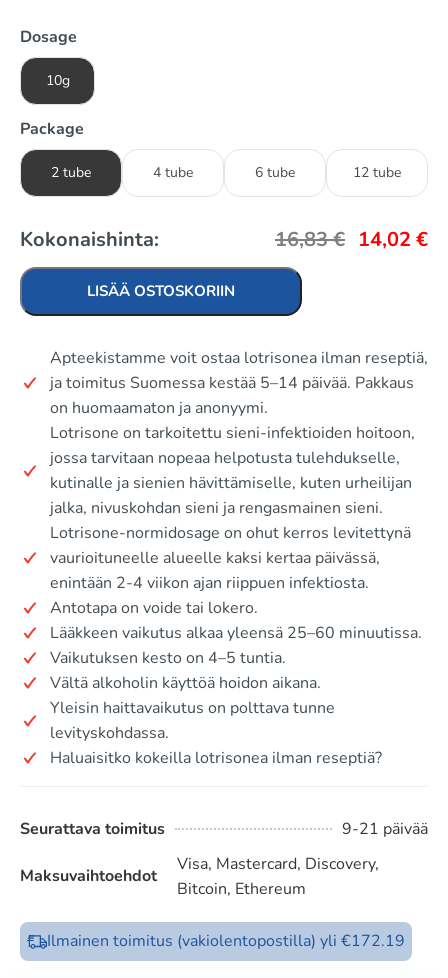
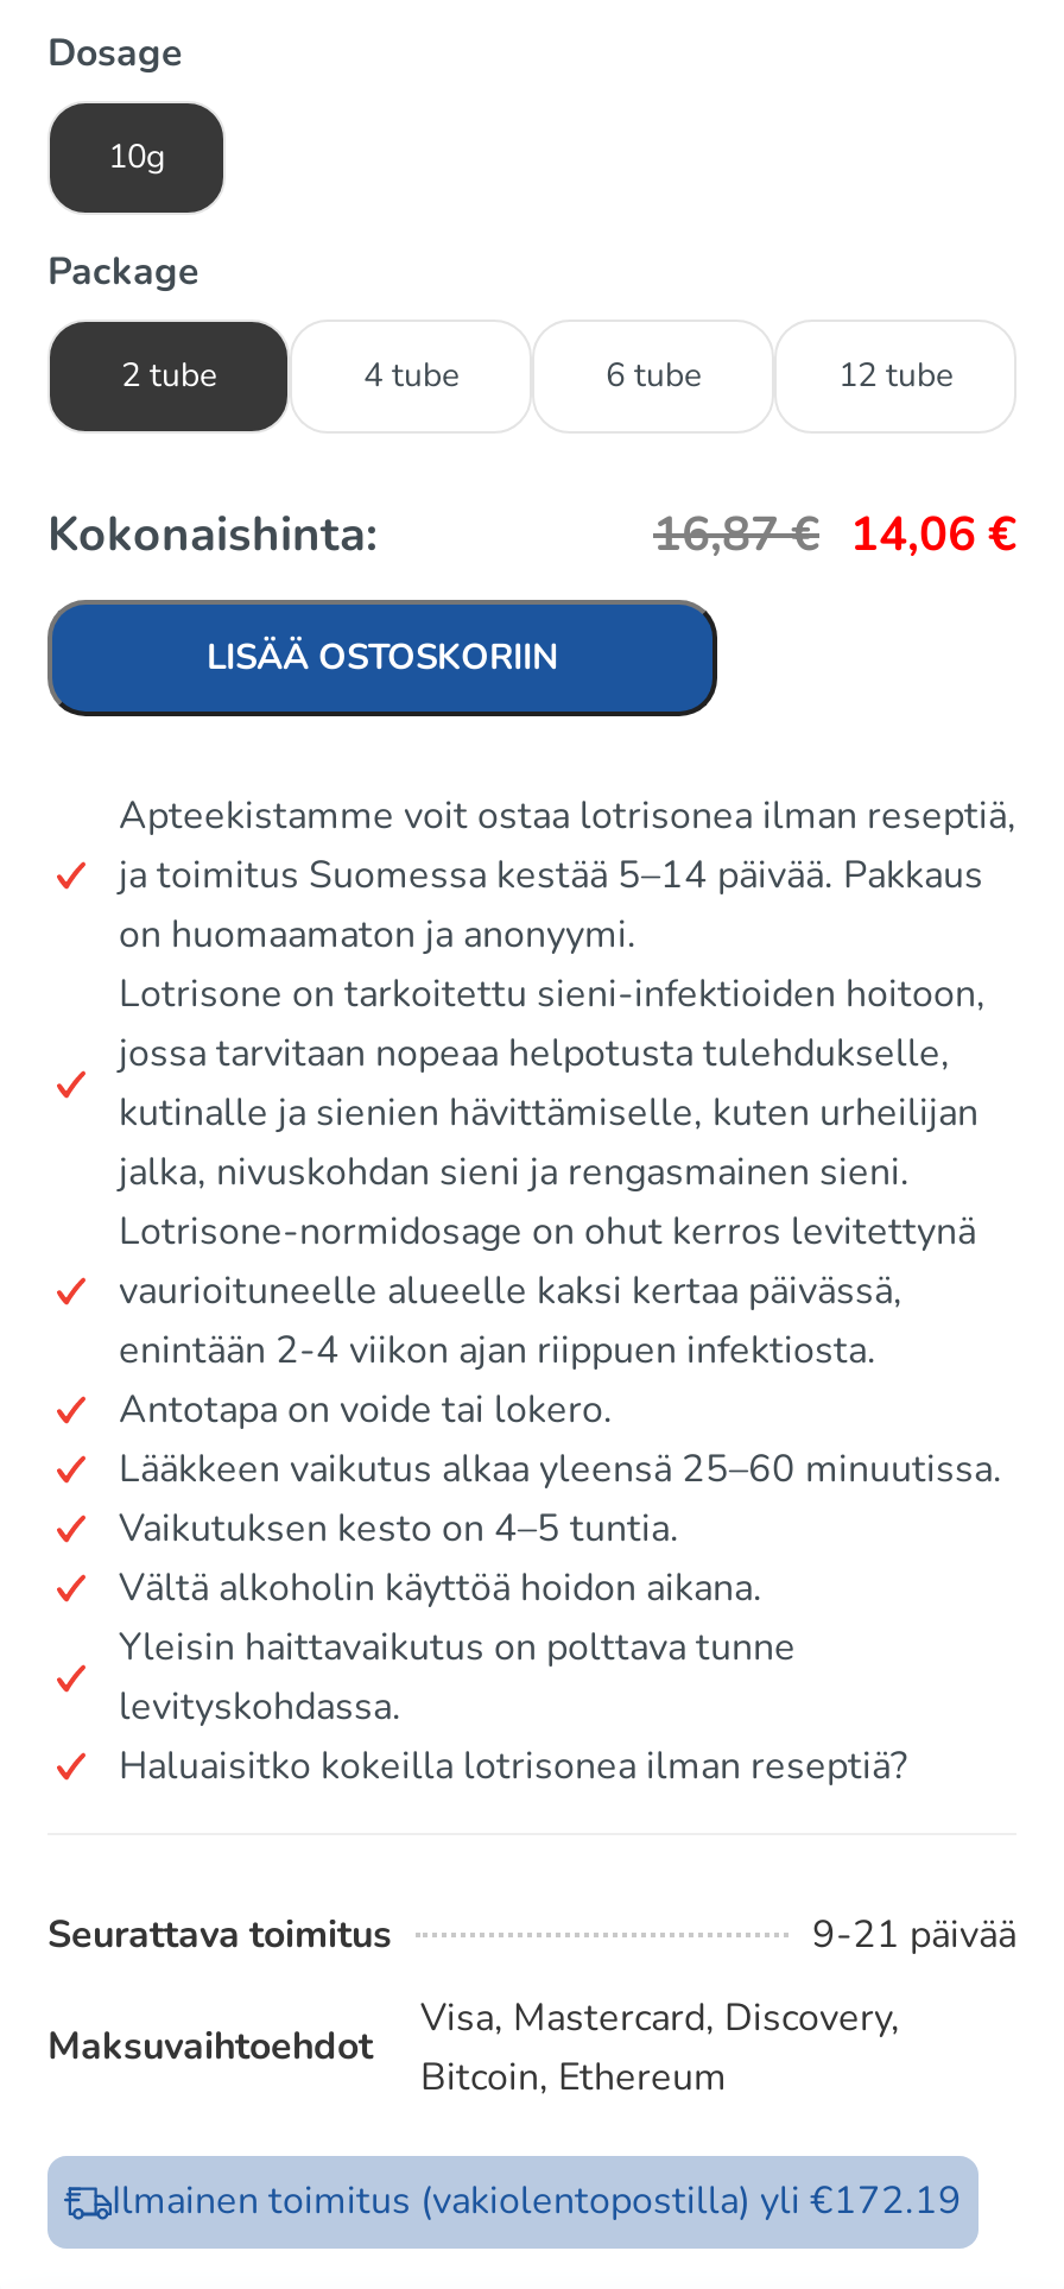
[275,225,428,252] 16,83€ 14,02 € -> [653,501,1016,565] 16,87€ 14,06 €

